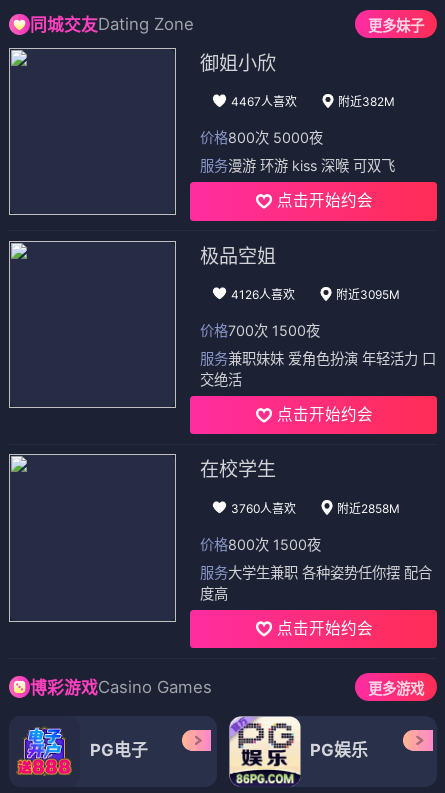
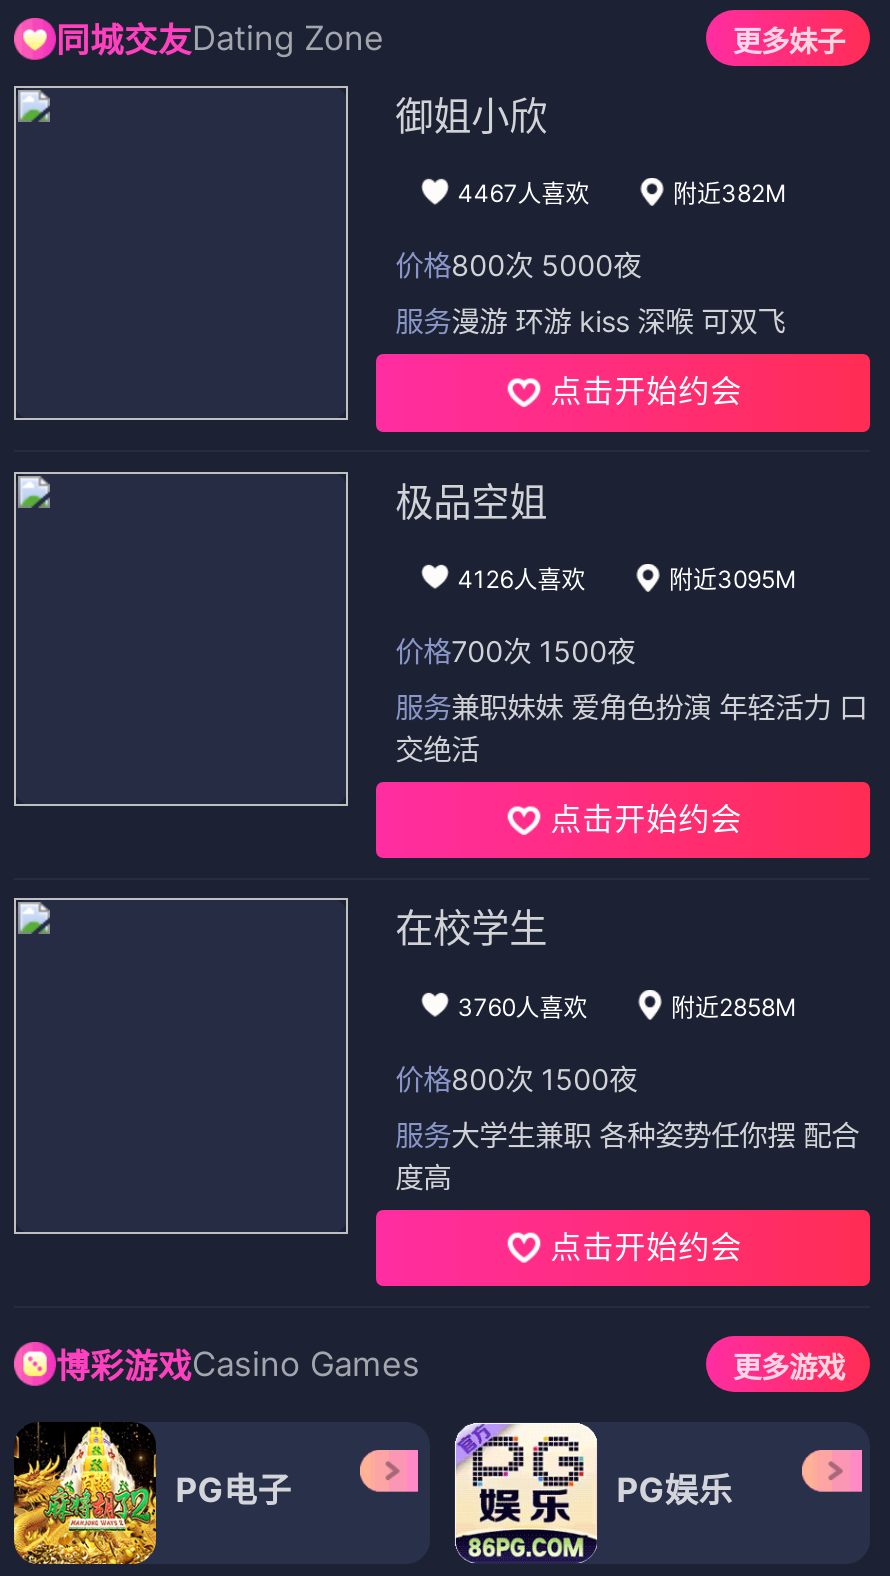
[9,717,80,787] [image] -> [12,1422,158,1566] [image]

